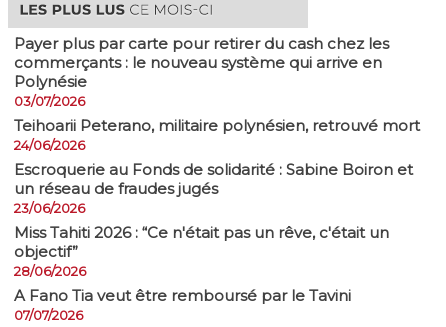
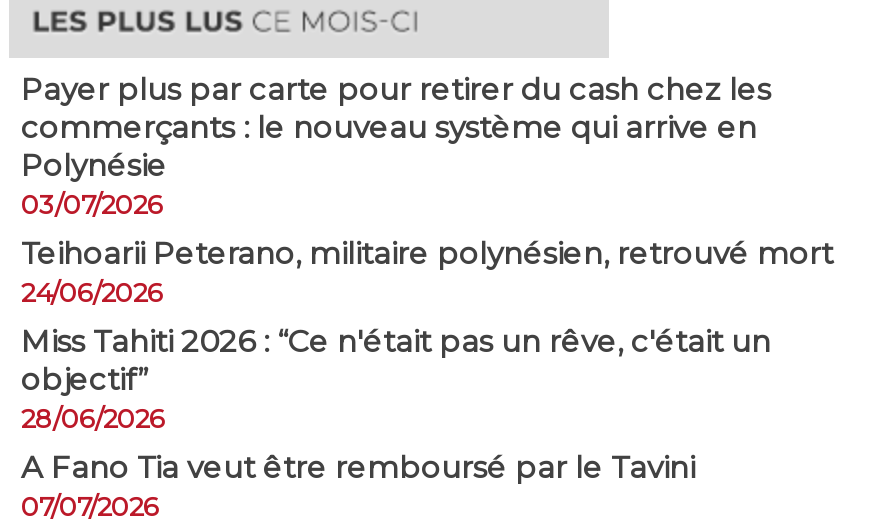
[14,160,413,216] Escroquerie au Fonds de solidarité : Sabine Boiron et | un réseau de fraudes jugés | 23/06/2026 -> none

